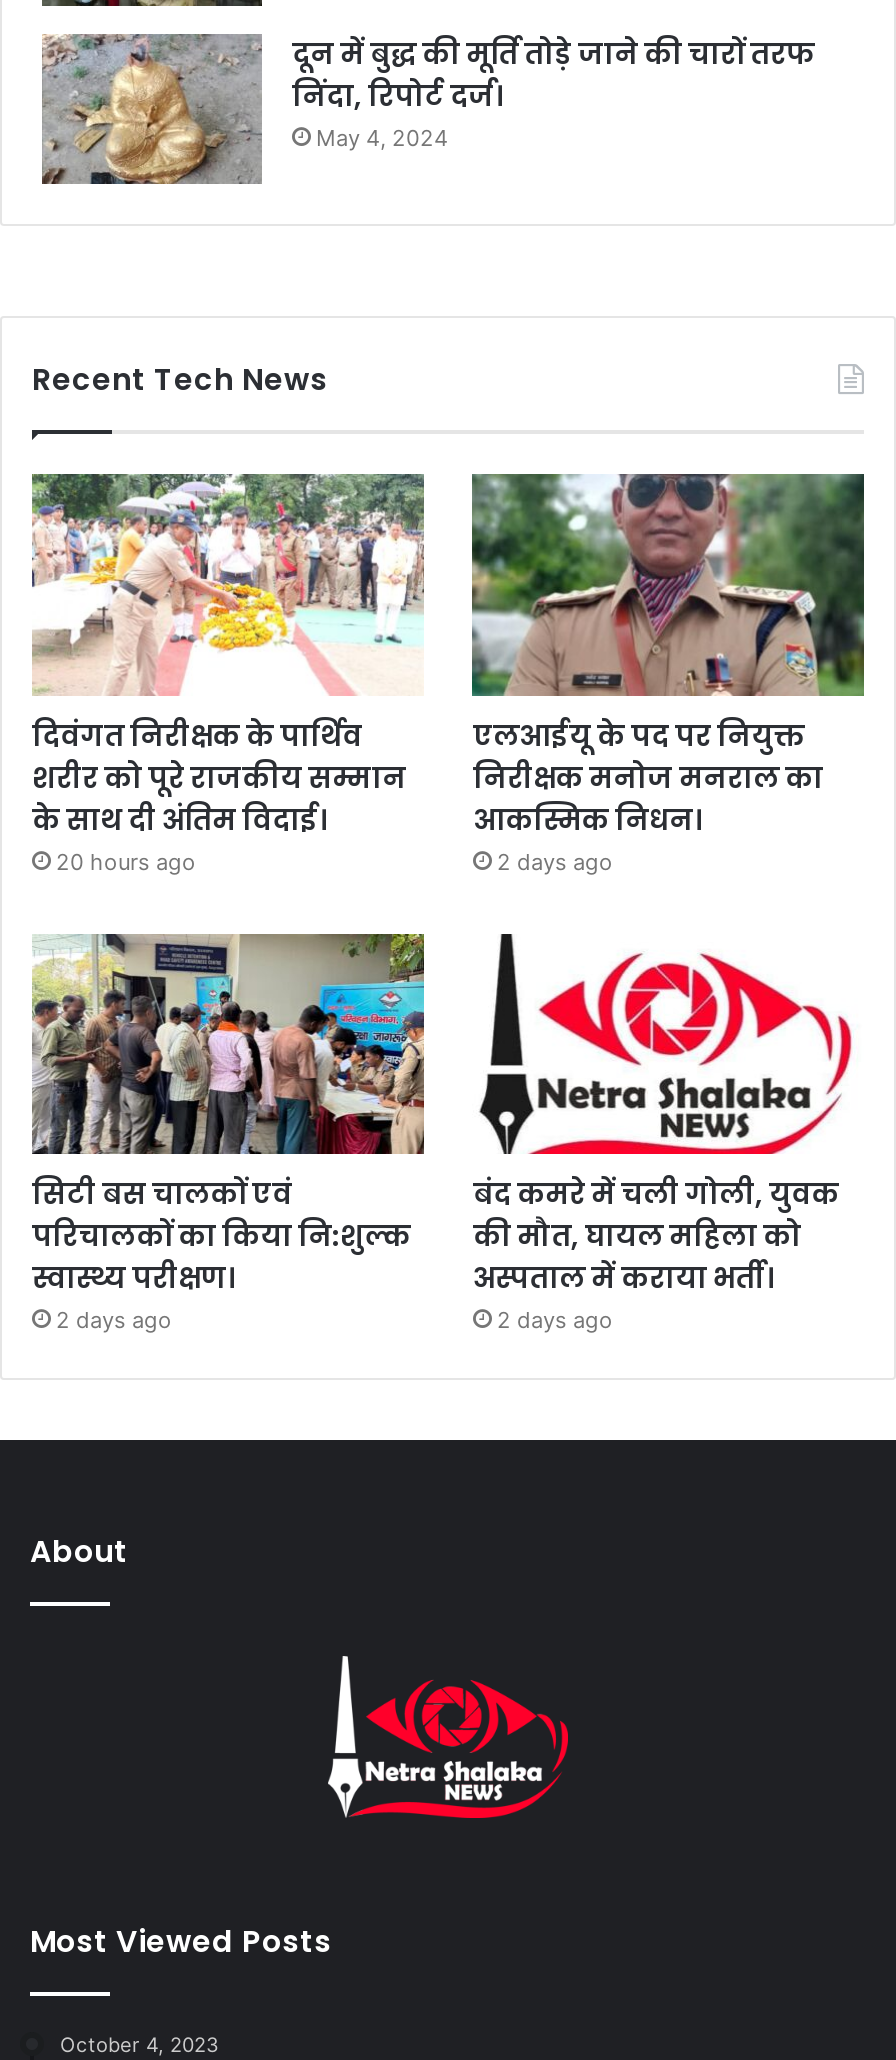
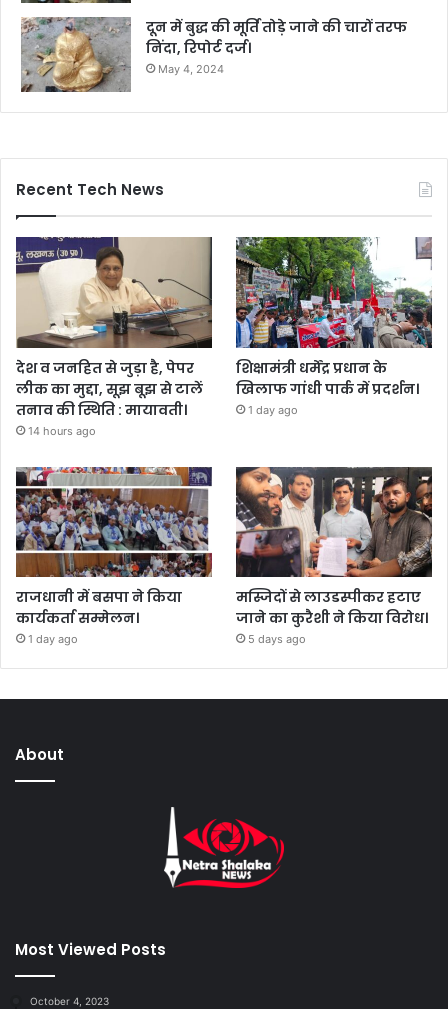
[32,472,426,875] [image] | दिवंगत निरीक्षक के पार्थिव | शरीर को पूरे राजकीय सम्मान | के साथ दी अंतिम विदाई। | 20 hours ago -> [15,236,213,438] [image] | देश व जनहित से जुड़ा है, पेपर | लीक का मुद्दा, सूझ बूझ से टालें | तनाव की स्थिति : मायावती। | 14 hours ago
[472,472,866,875] [image] | एलआईयू के पद पर नियुक्त | निरीक्षक मनोज मनराल का | आकस्मिक निधन। | 2 days ago -> [236,236,433,417] [image] | शिक्षामंत्री धर्मेंद्र प्रधान के | खिलाफ गांधी पार्क में प्रदर्शन। | 1 day ago
[32,932,426,1334] [image] | सिटी बस चालकों एवं | परिचालकों का किया नि:शुल्क | स्वास्थ्य परीक्षण। | 2 days ago -> [15,466,213,646] [image] | राजधानी में बसपा ने किया | कार्यकर्ता सम्मेलन। | 1 day ago
[472,936,864,1334] [image] | बंद कमरे में चली गोली, युवक | की मौत, घायल महिला को | अस्पताल में कराया भर्ती। | 2 days ago -> [235,466,433,646] [image] | मस्जिदों से लाउडस्पीकर हटाए | जाने का कुरैशी ने किया विरोध। | 5 days ago

